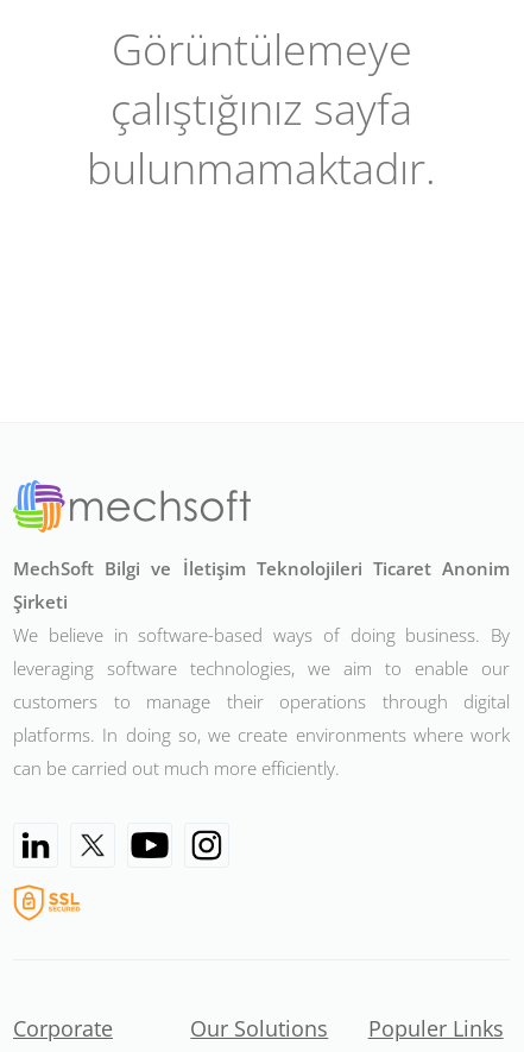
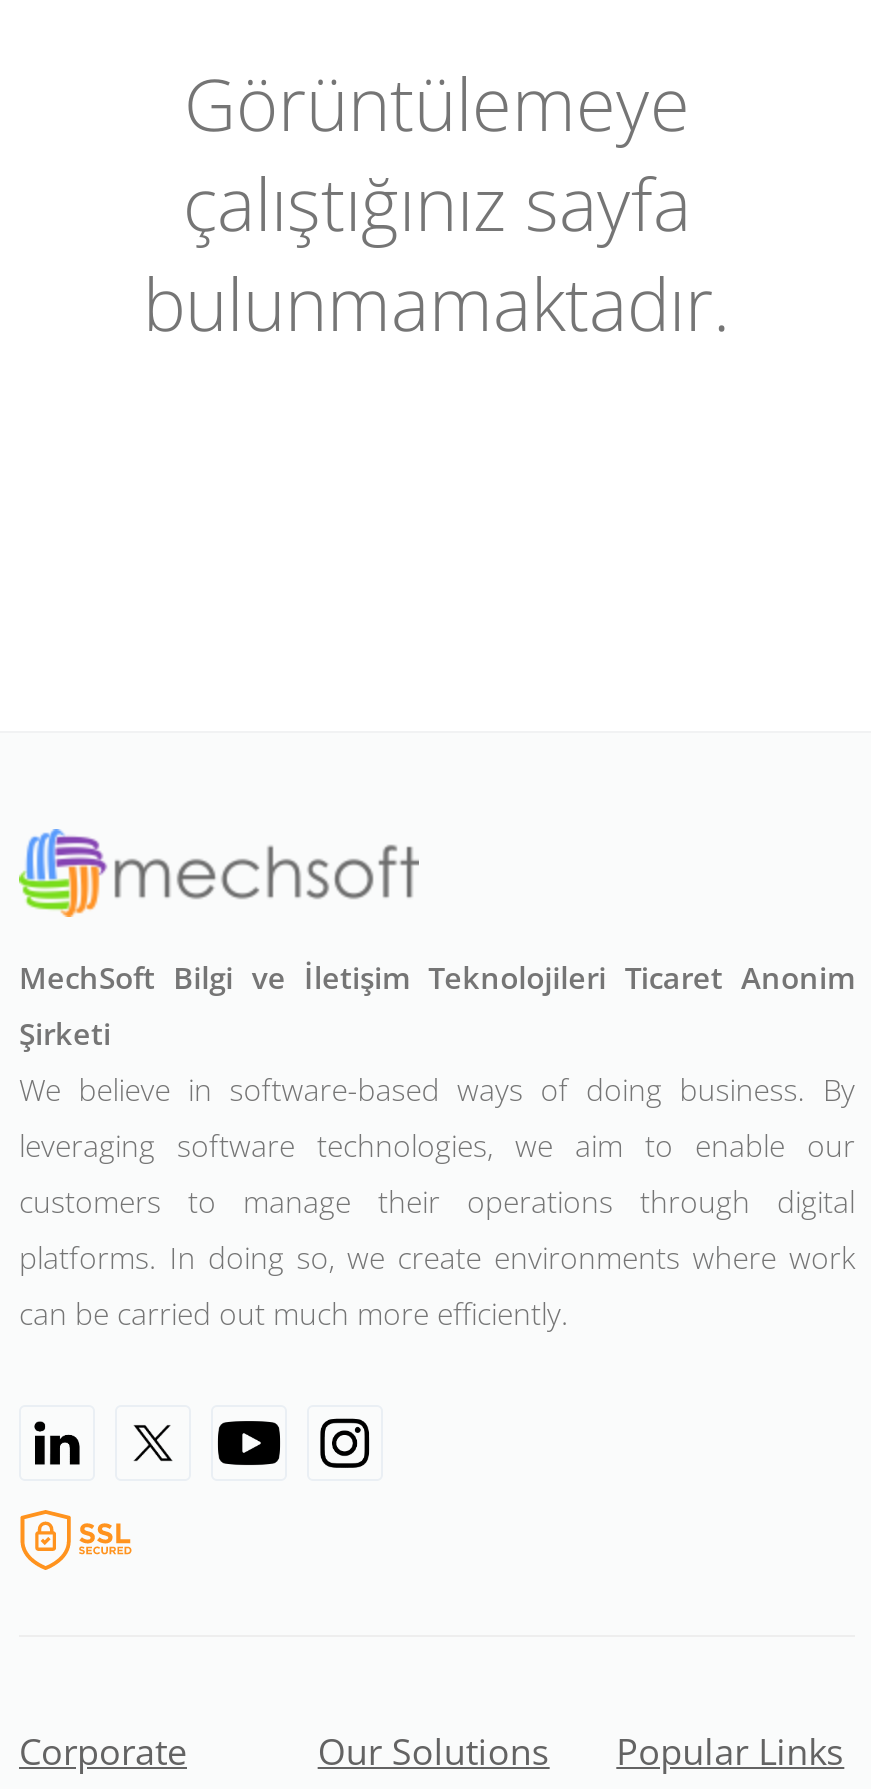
[368,1015,503,1043] Populer Links -> [616,1728,844,1776] Popular Links

